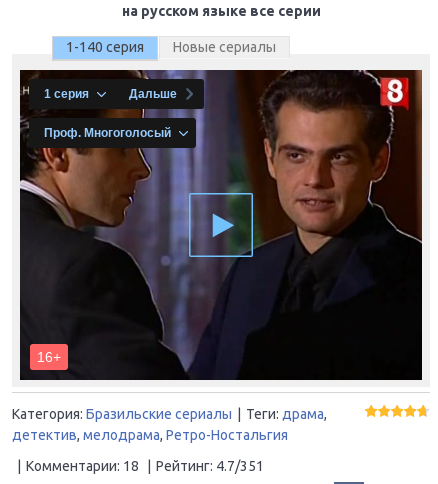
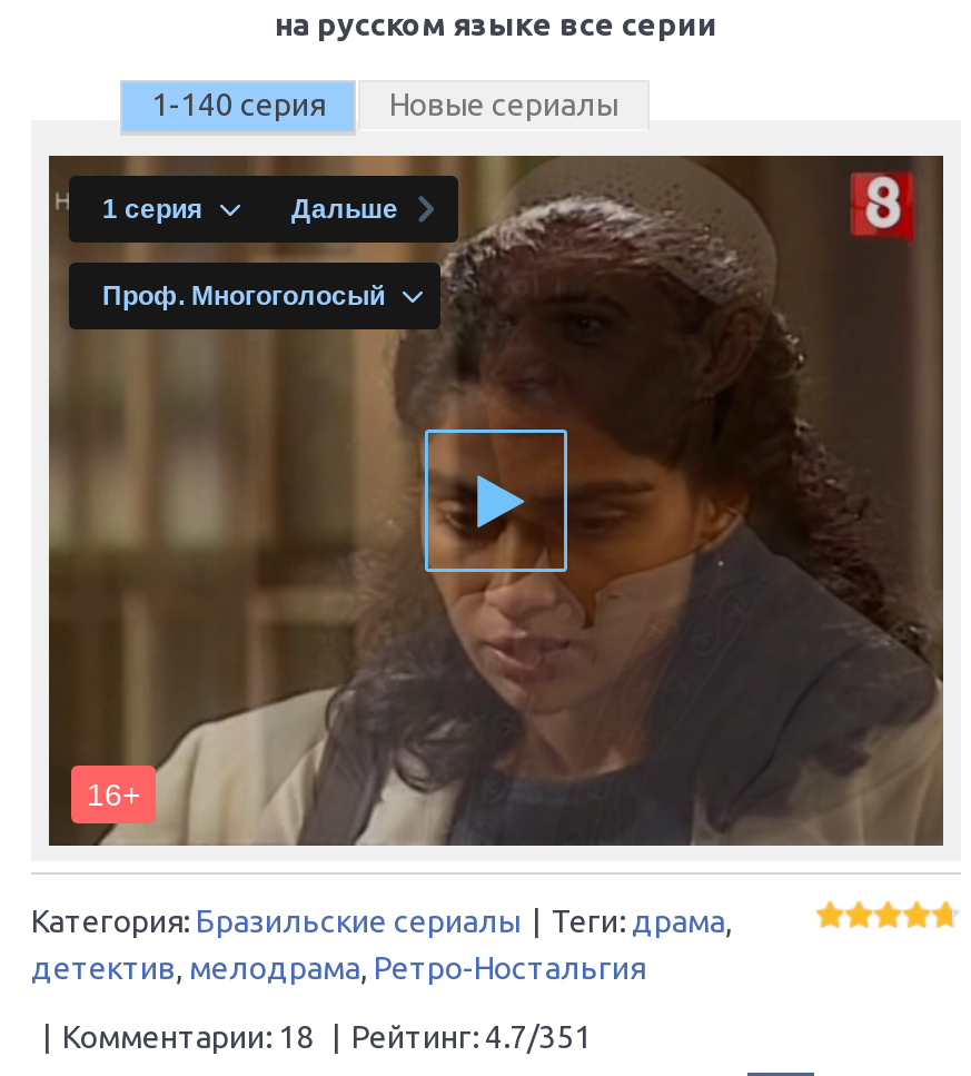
[19,70,423,381] [image] -> [47,154,945,848] [image]

